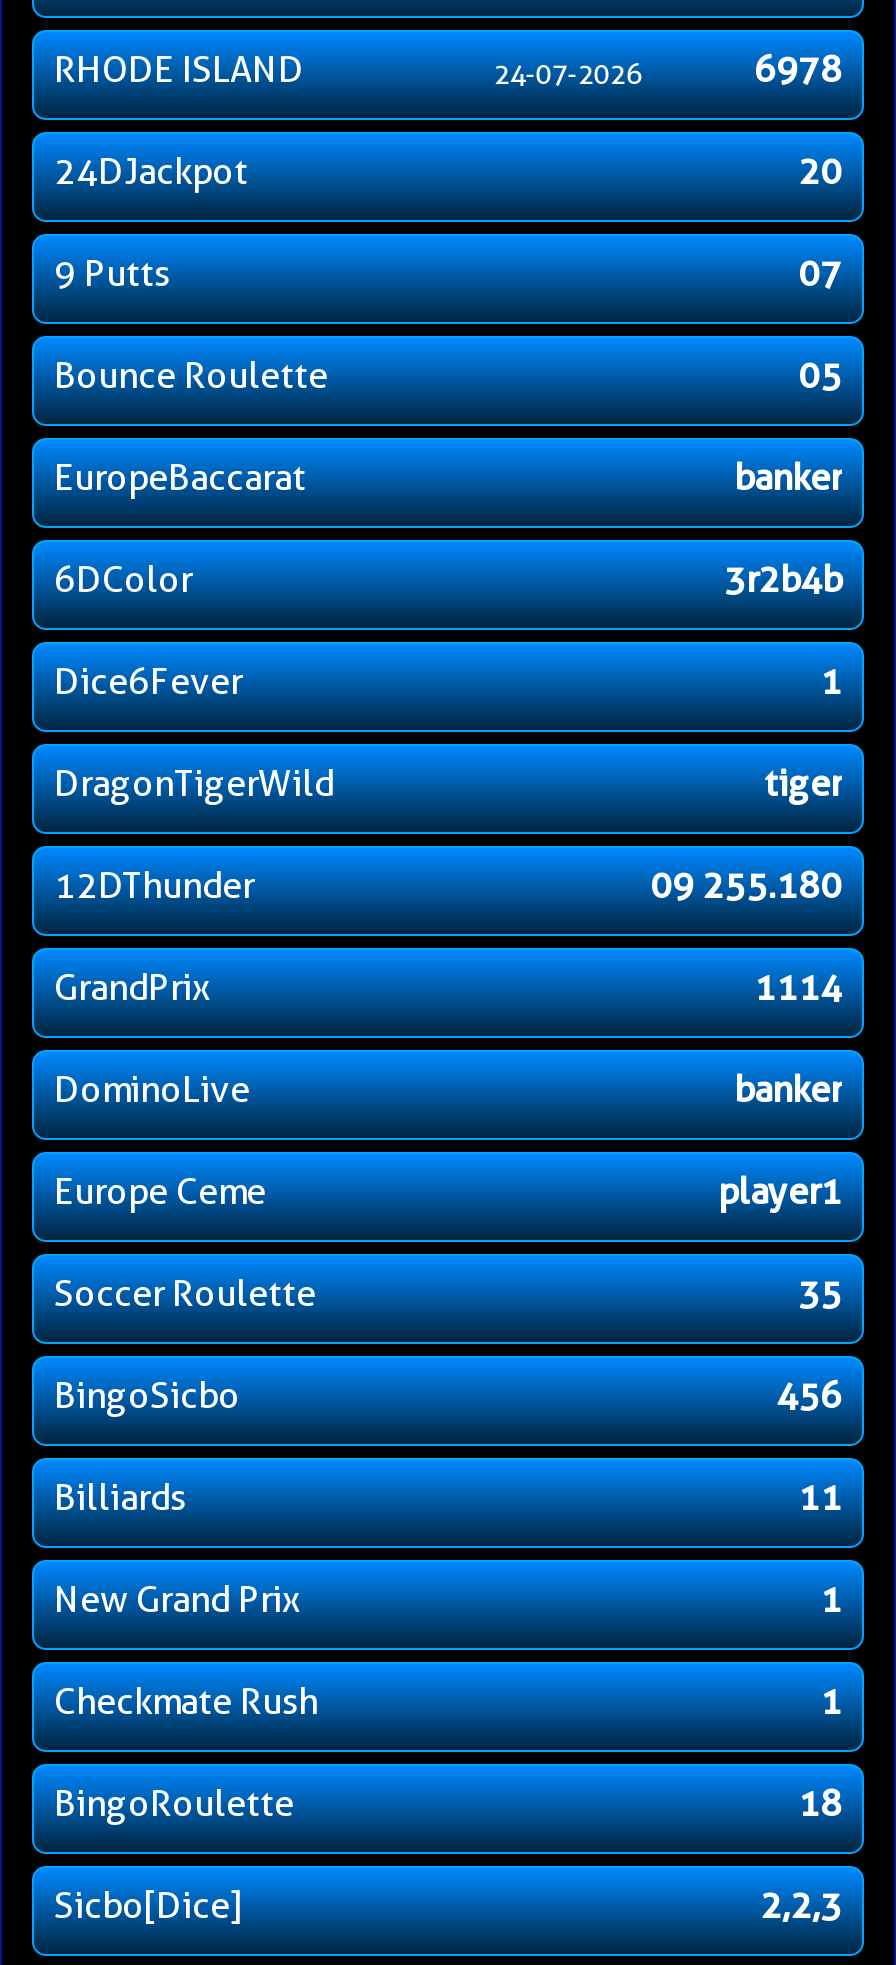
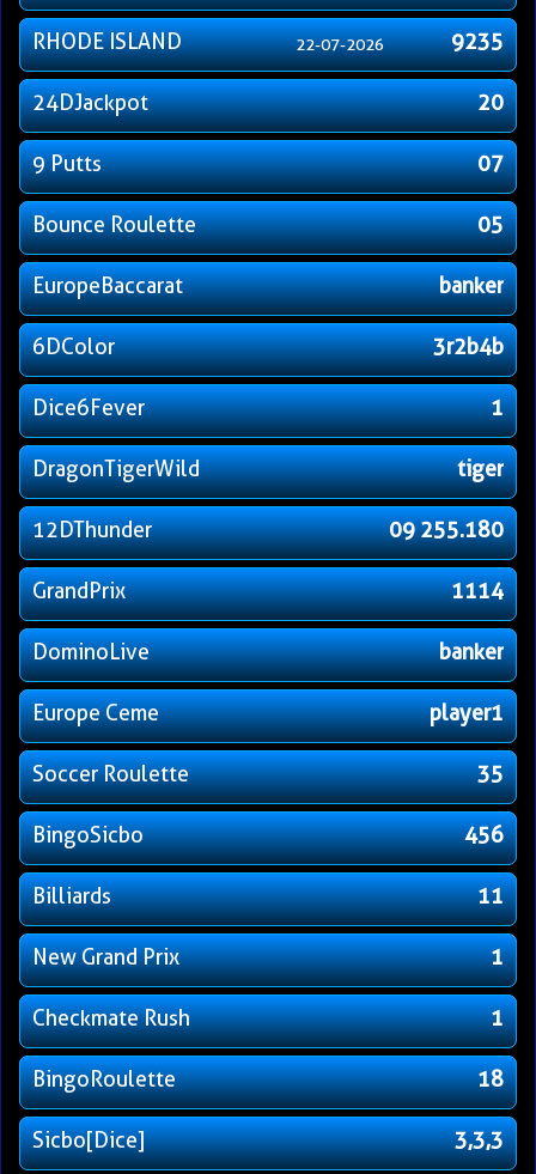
[493,59,641,91] 24-07-2026 -> [295,35,384,54] 22-07-2026
[754,49,842,91] 6978 -> [451,29,504,54] 9235
[760,1885,842,1927] 2,2,3 -> [455,1128,504,1153] 3,3,3

